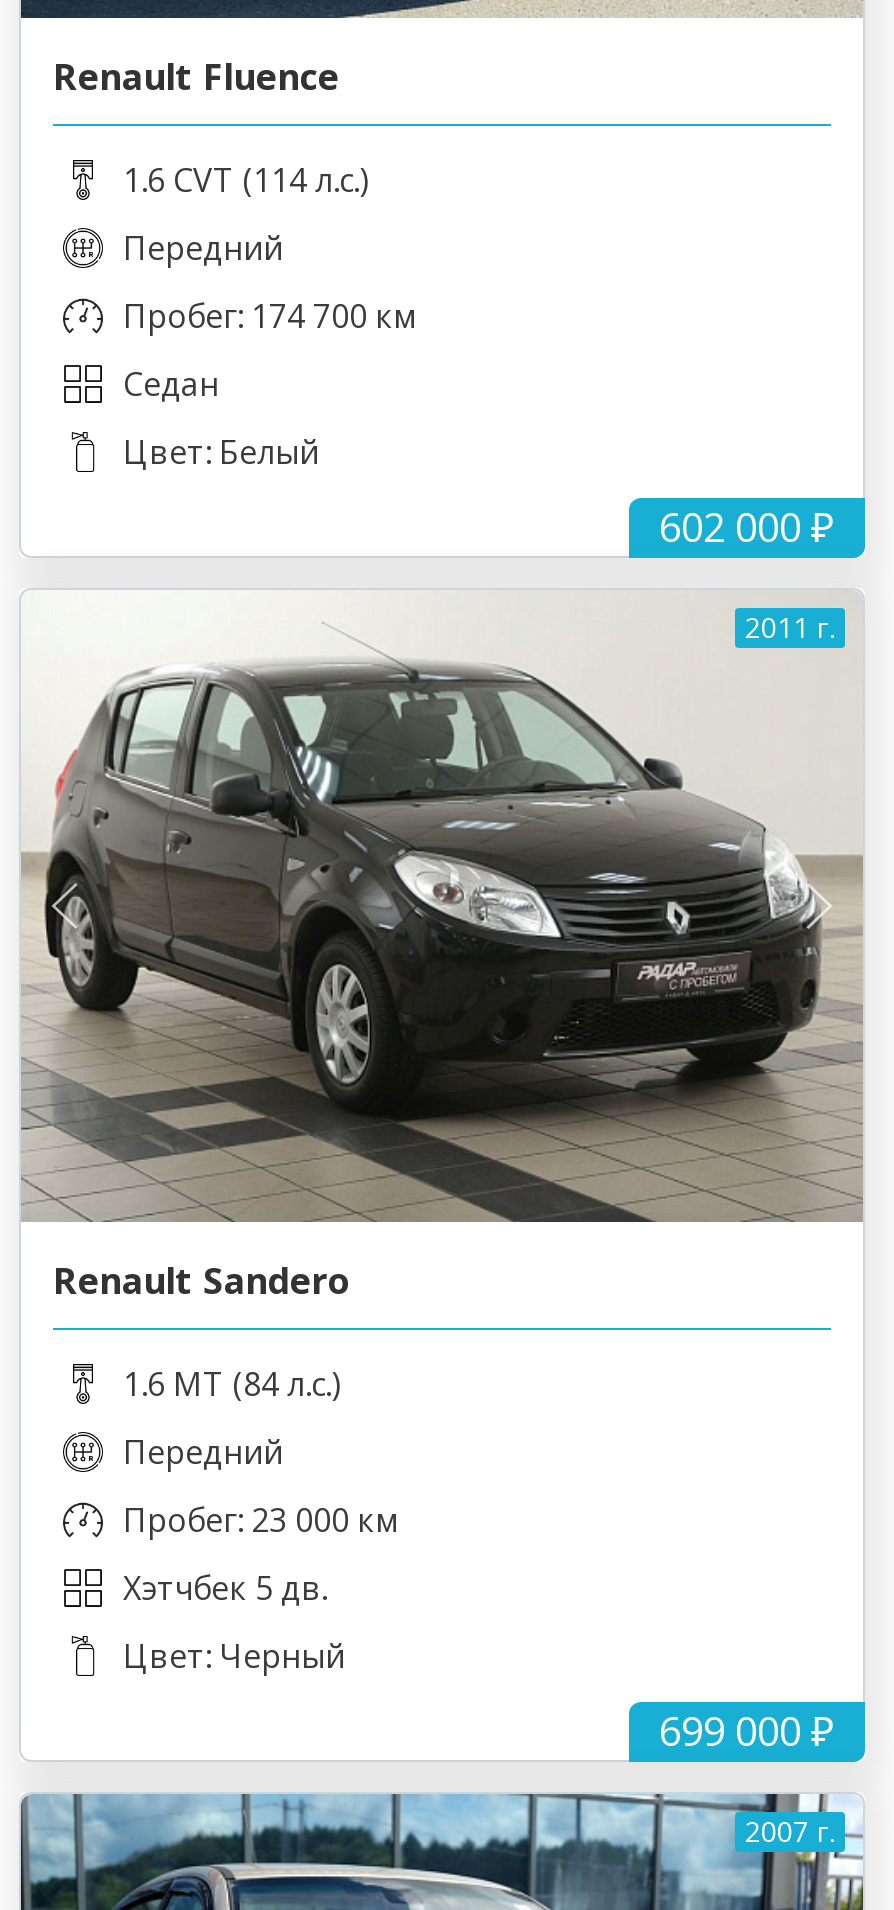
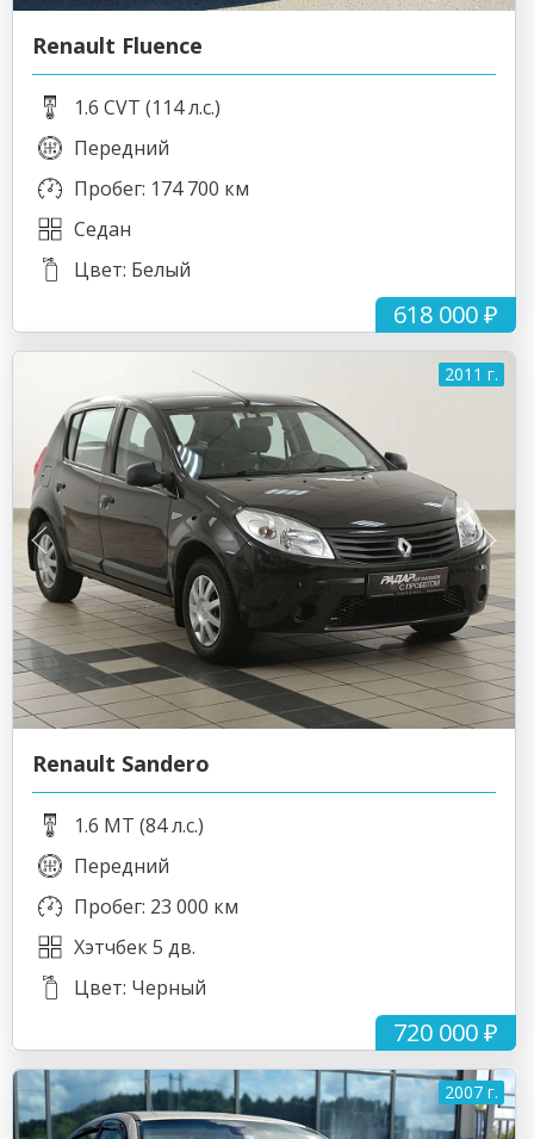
[659,500,835,554] 602 000 ₽ -> [393,298,498,330] 618 000 ₽
[659,1703,835,1757] 699 000 ₽ -> [393,1016,498,1048] 720 000 ₽

